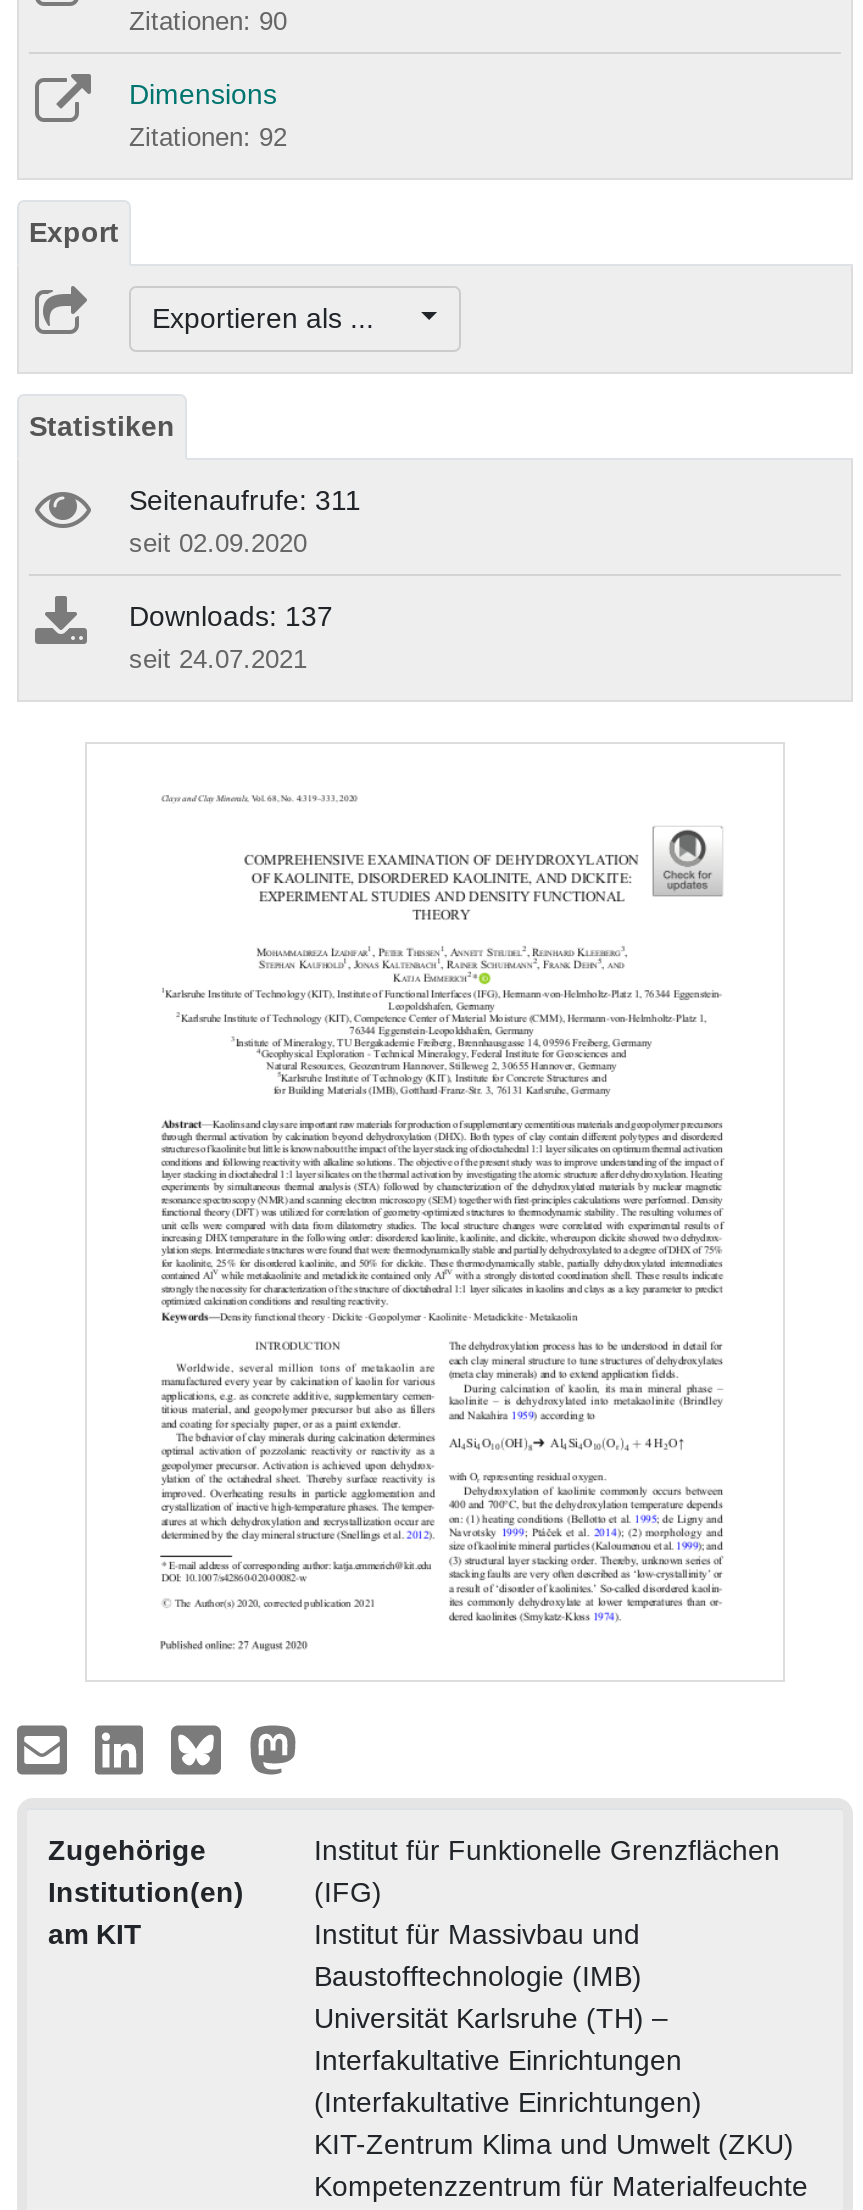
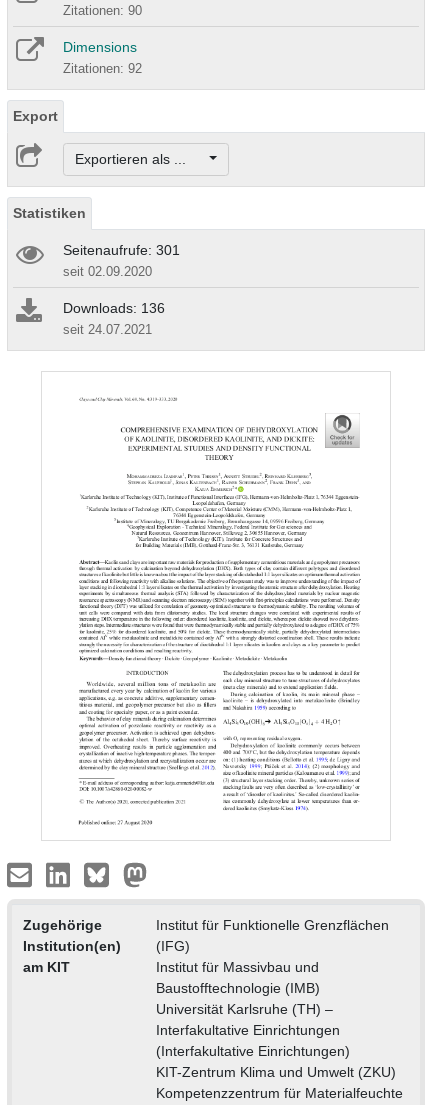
[129,485,361,517] Seitenaufrufe: 311 -> [63,242,180,258] Seitenaufrufe: 301
[129,601,333,633] Downloads: 137 -> [63,300,165,316] Downloads: 136

